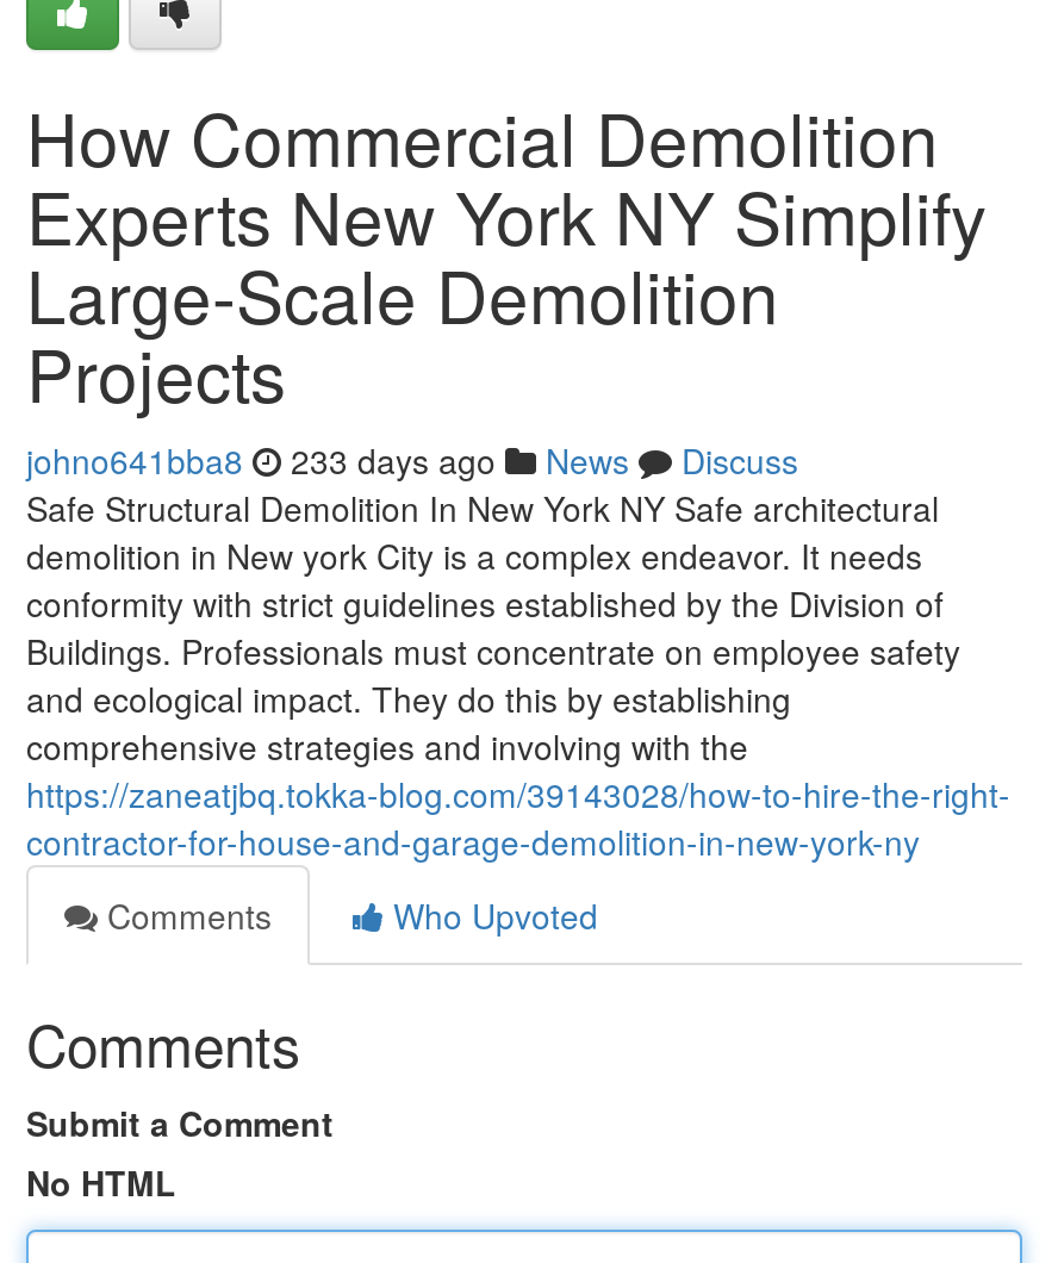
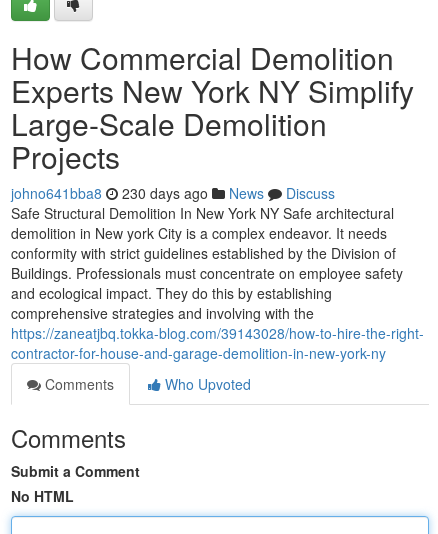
[26,436,798,484] johno641bba8 233 days ago News Discuss -> [11,183,335,203] johno641bba8 230 days ago News Discuss

